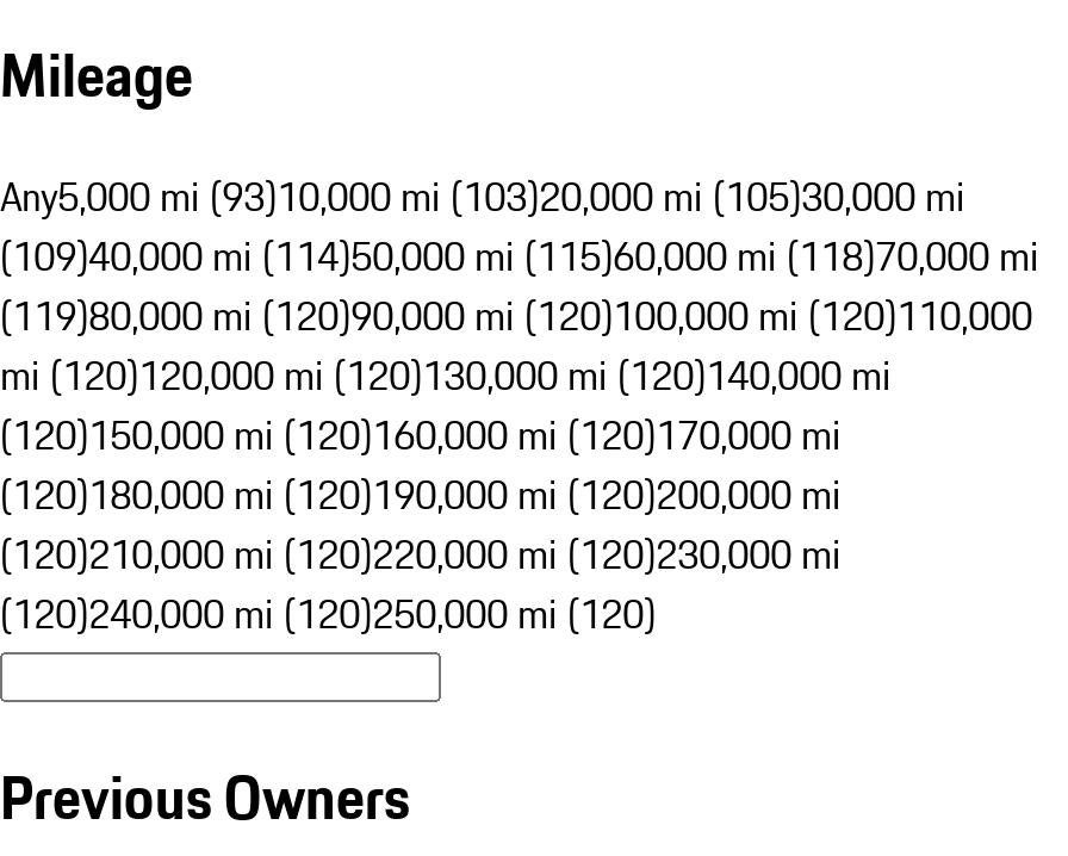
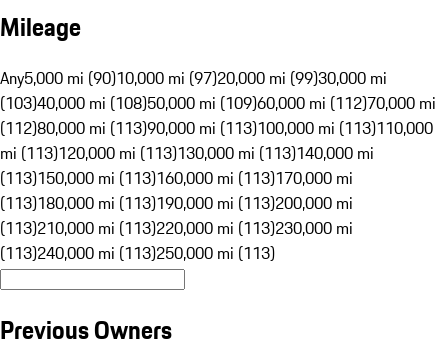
[0,169,965,226] Any5,000 mi (93)10,000 mi (103)20,000 mi (105)30,000 mi -> [0,66,387,90] Any5,000 mi (90)10,000 mi (97)20,000 mi (99)30,000 mi
[0,228,1039,286] (109)40,000 mi (114)50,000 mi (115)60,000 mi (118)70,000 mi -> [0,91,436,115] (103)40,000 mi (108)50,000 mi (109)60,000 mi (112)70,000 mi
[0,288,1032,345] (119)80,000 mi (120)90,000 mi (120)100,000 mi (120)110,000 -> [0,116,433,140] (112)80,000 mi (113)90,000 mi (113)100,000 mi (113)110,000
[0,348,892,405] mi (120)120,000 mi (120)130,000 mi (120)140,000 mi -> [0,141,374,165] mi (113)120,000 mi (113)130,000 mi (113)140,000 mi
[0,407,842,464] (120)150,000 mi (120)160,000 mi (120)170,000 mi -> [0,166,353,190] (113)150,000 mi (113)160,000 mi (113)170,000 mi
[0,467,842,524] (120)180,000 mi (120)190,000 mi (120)200,000 mi -> [0,191,353,215] (113)180,000 mi (113)190,000 mi (113)200,000 mi
[0,526,842,584] (120)210,000 mi (120)220,000 mi (120)230,000 mi -> [0,216,353,240] (113)210,000 mi (113)220,000 mi (113)230,000 mi
[0,586,656,643] (120)240,000 mi (120)250,000 mi (120) -> [0,241,275,265] (113)240,000 mi (113)250,000 mi (113)

